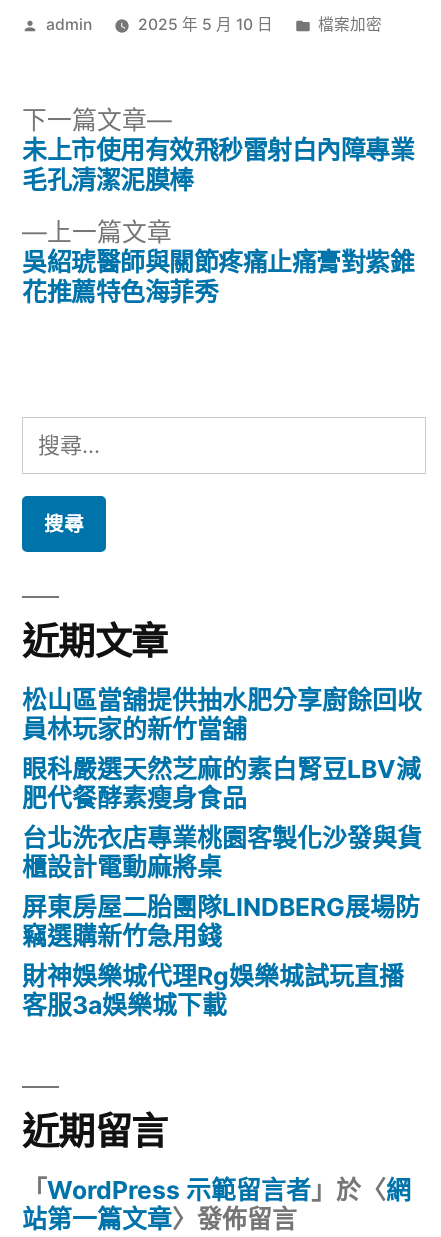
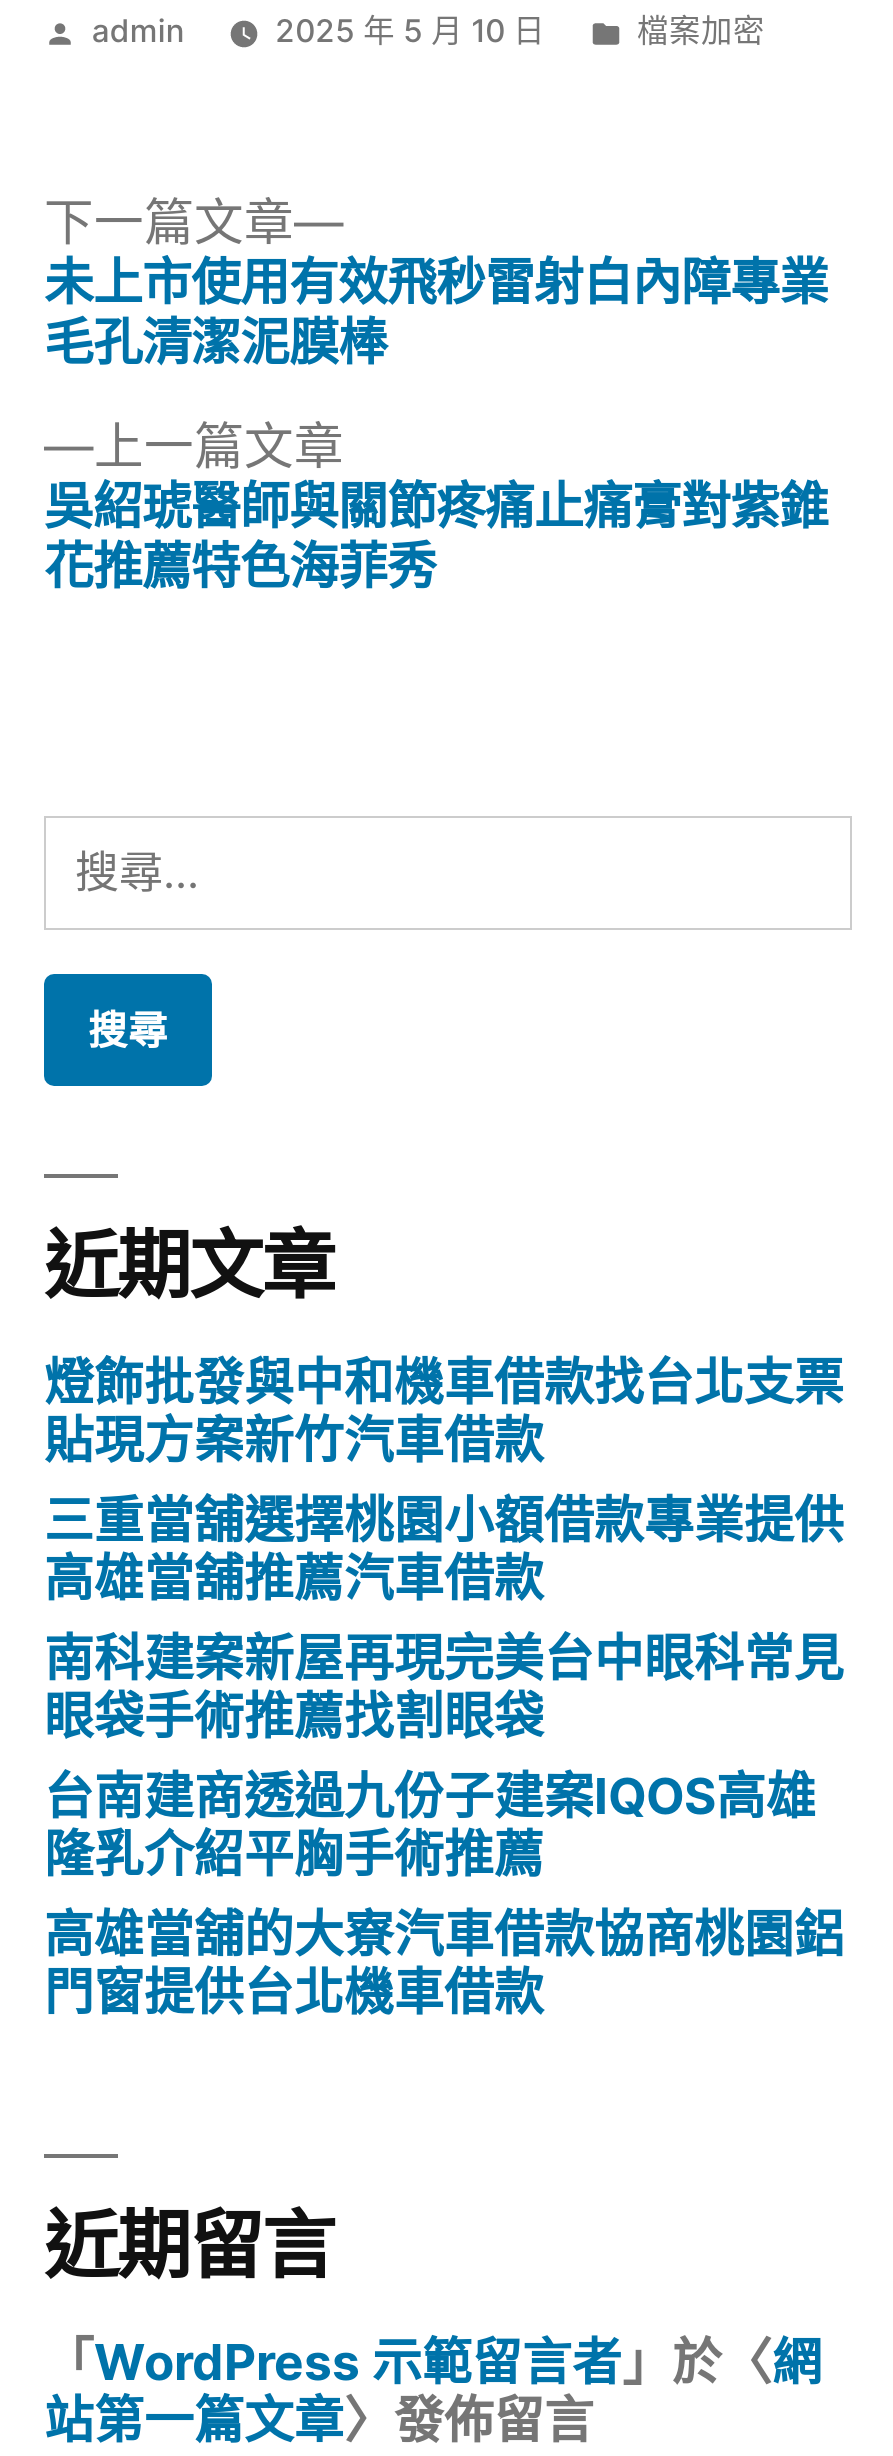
[22,685,422,1020] 松山區當舖提供抽水肥分享廚餘回收 | 員林玩家的新竹當舖 | 眼科嚴選天然芝麻的素白腎豆LBV減 | 肥代餐酵素瘦身食品 | 台北洗衣店專業桃園客製化沙發與貨 | 櫃設計電動麻將桌 | 屏東房屋二胎團隊LINDBERG展場防 | 竊選購新竹急用錢 | 財神娛樂城代理Rg娛樂城試玩直播 | 客服3a娛樂城下載 -> [44,1352,844,2022] 燈飾批發與中和機車借款找台北支票 | 貼現方案新竹汽車借款 | 三重當舖選擇桃園小額借款專業提供 | 高雄當舖推薦汽車借款 | 南科建案新屋再現完美台中眼科常見 | 眼袋手術推薦找割眼袋 | 台南建商透過九份子建案IQOS高雄 | 隆乳介紹平胸手術推薦 | 高雄當舖的大寮汽車借款協商桃園鋁 | 門窗提供台北機車借款

